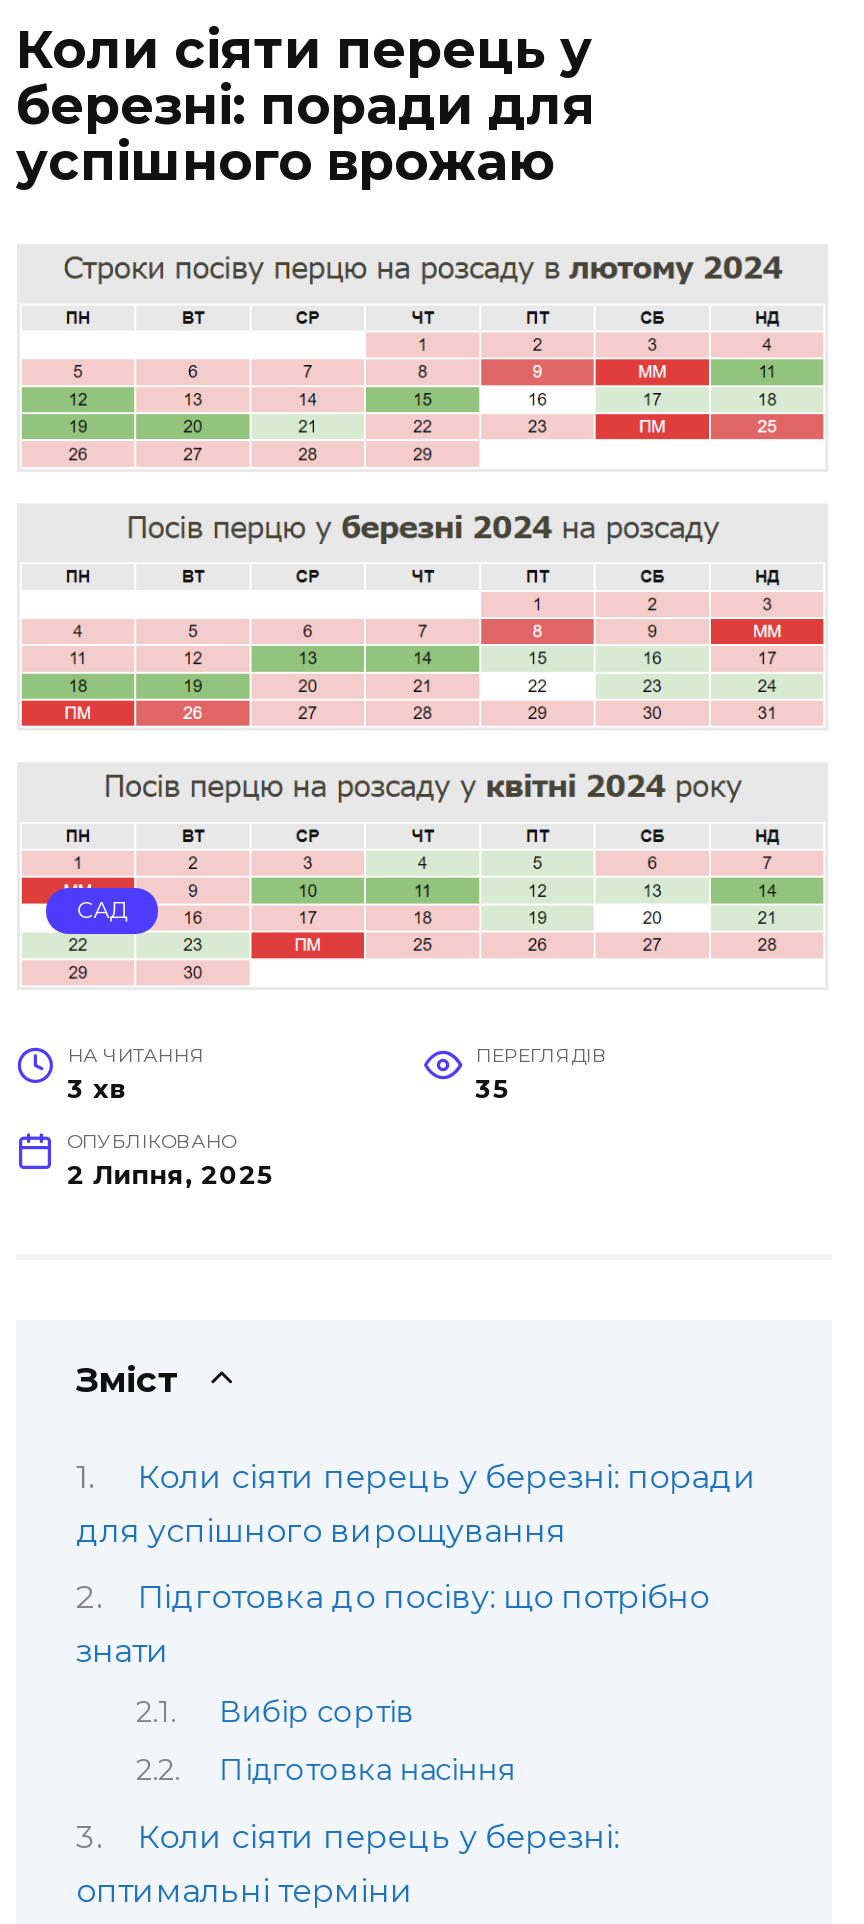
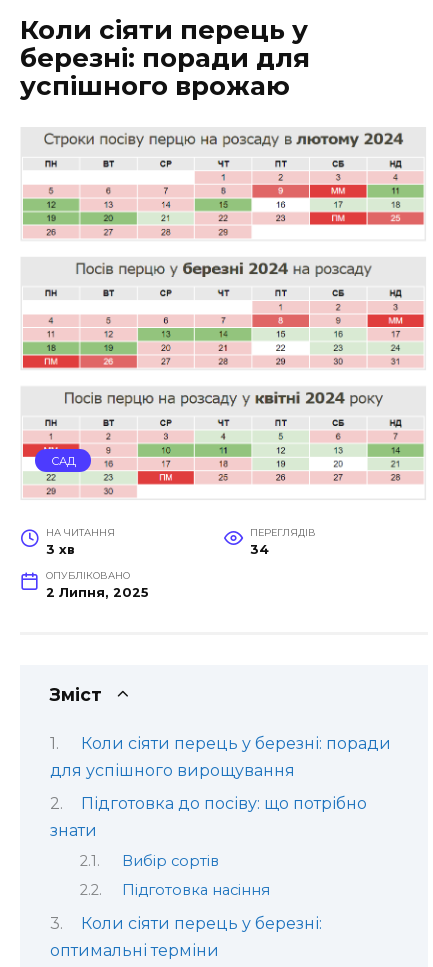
[475,1073,509,1103] 35 -> [250,542,269,557] 34

